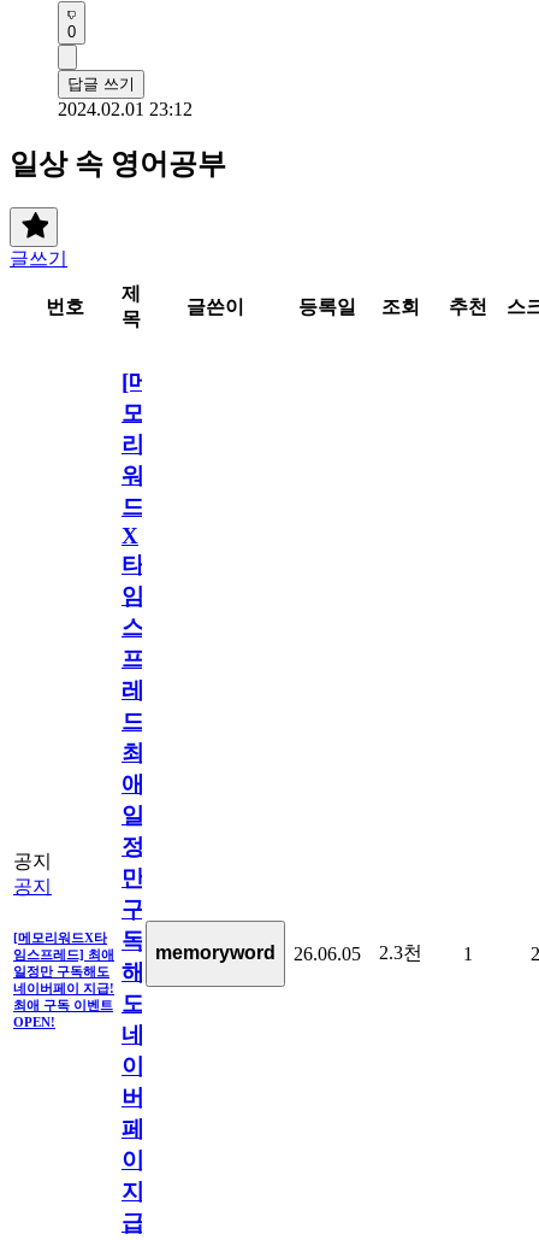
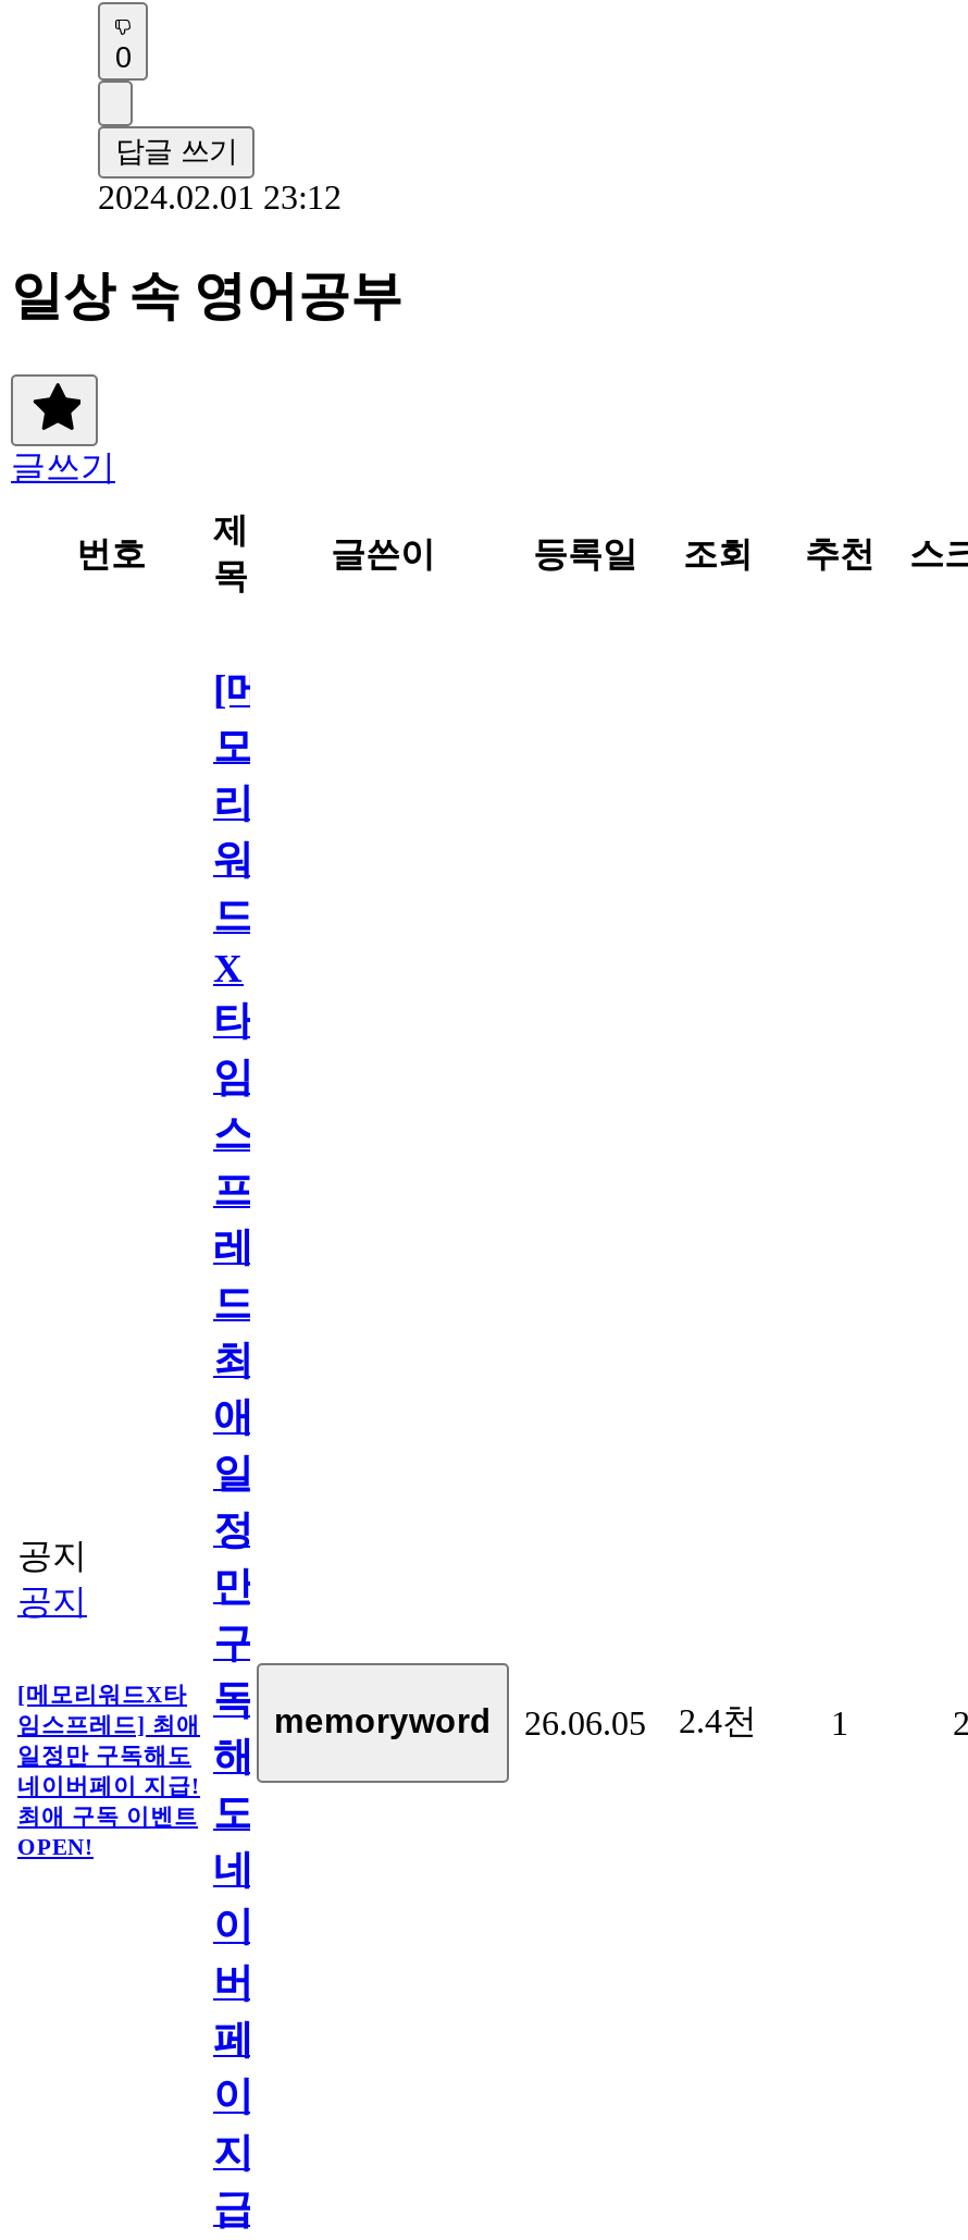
[13,928,473,964] [메모리워드X타 독 memoryword 26.06.05 2.3천 1 -> [17,1677,848,1741] [메모리워드X타 독 memoryword 26.06.05 2.4천 1

